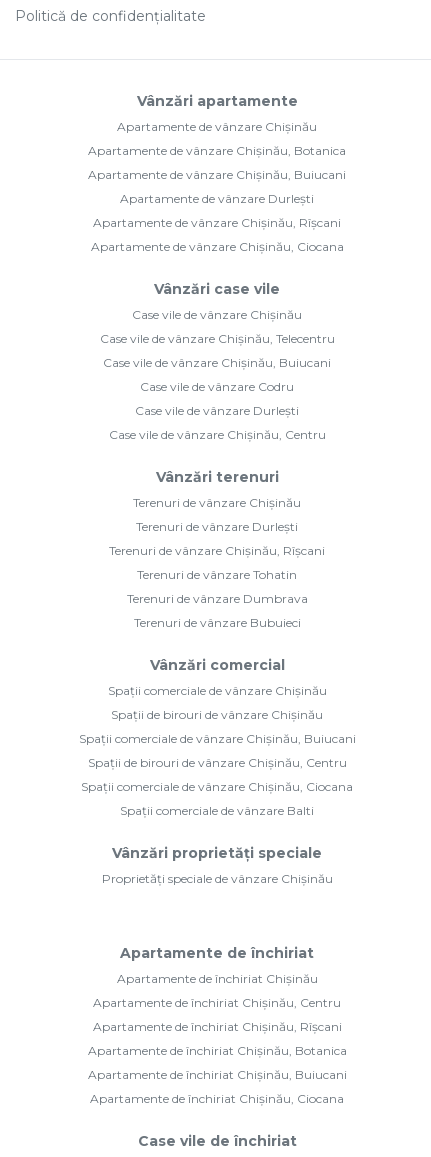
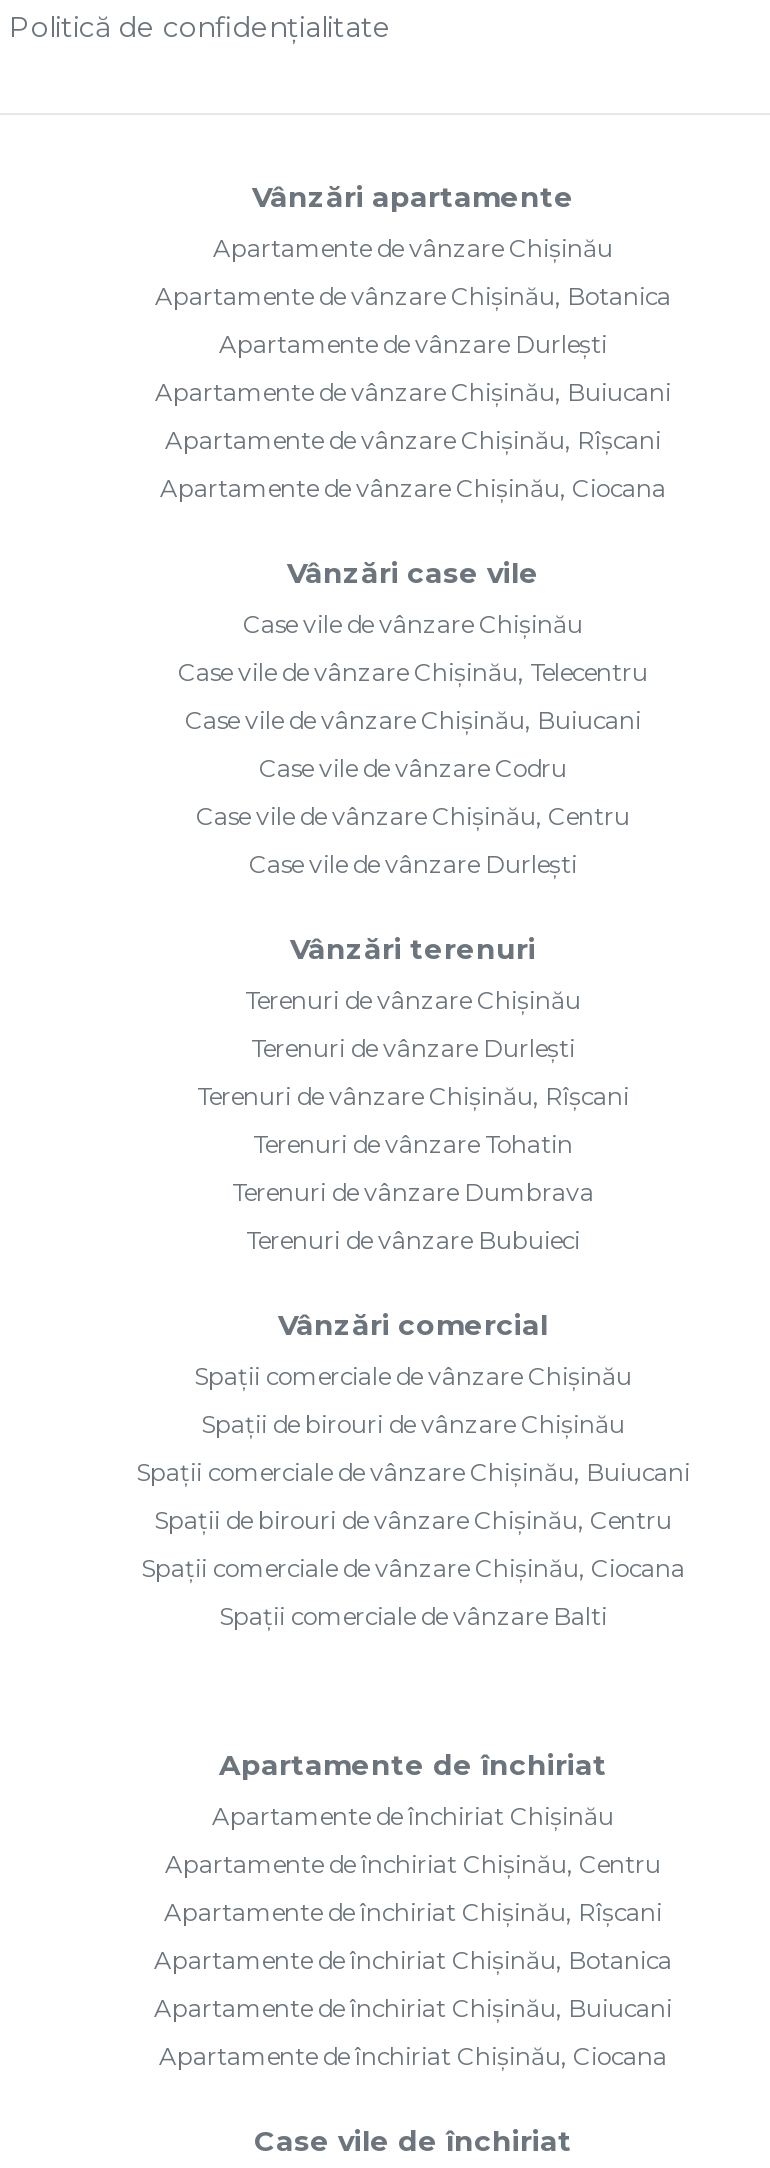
moved [88,167,346,182] -> [155,377,671,407]: Apartamente de vânzare Chișinău, Buiucani
moved [120,191,314,206] -> [219,329,607,359]: Apartamente de vânzare Durlești
moved [135,403,299,418] -> [249,849,577,879]: Case vile de vânzare Durlești
moved [108,427,325,442] -> [196,801,630,831]: Case vile de vânzare Chișinău, Centru
[101,844,332,886] Vânzări proprietăți speciale | Proprietăți speciale de vânzare Chișinău -> none

